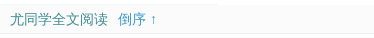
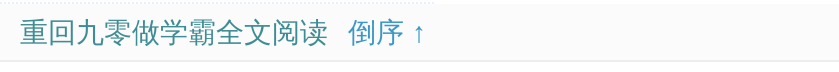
[10,11,108,27] 尤同学全文阅读 -> [20,17,328,49] 重回九零做学霸全文阅读

